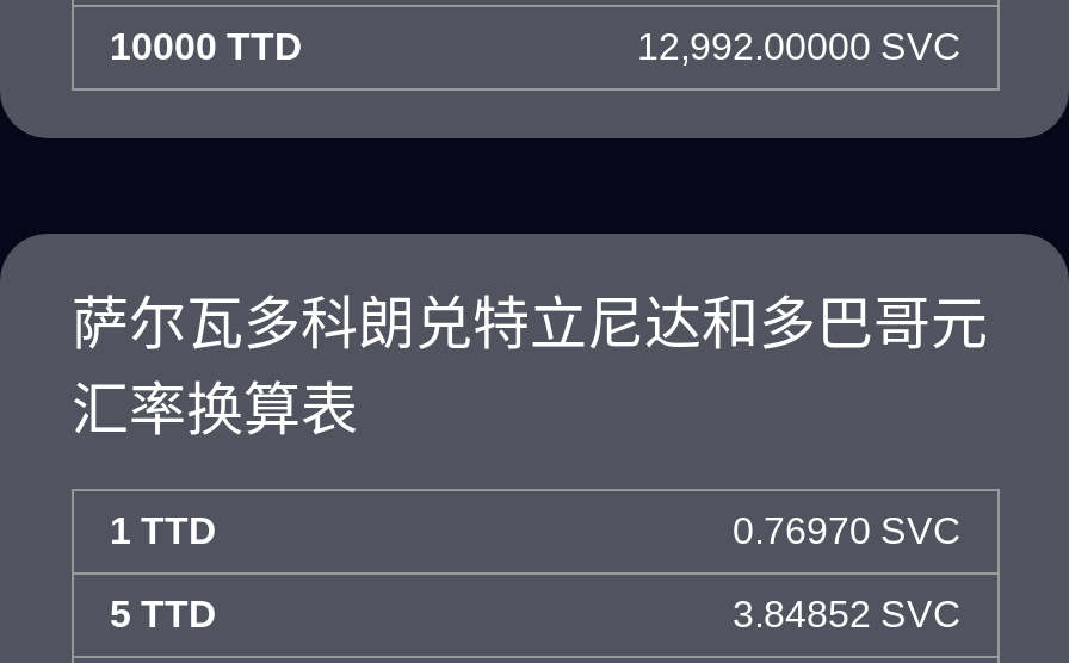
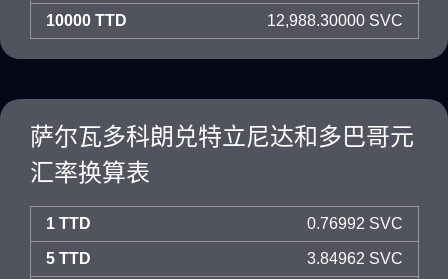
[637,26,962,67] 12,992.00000 SVC -> [267,12,403,29] 12,988.30000 SVC
[733,510,962,551] 0.76970 SVC -> [307,215,403,232] 0.76992 SVC
[733,594,962,634] 3.84852 SVC -> [307,250,403,267] 3.84962 SVC

